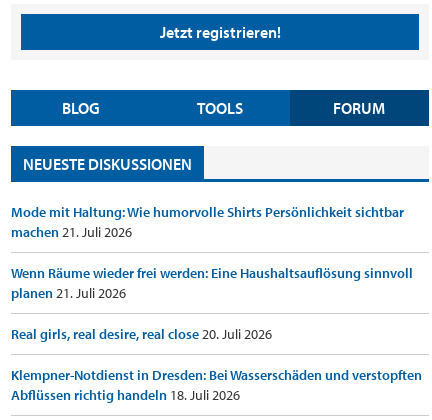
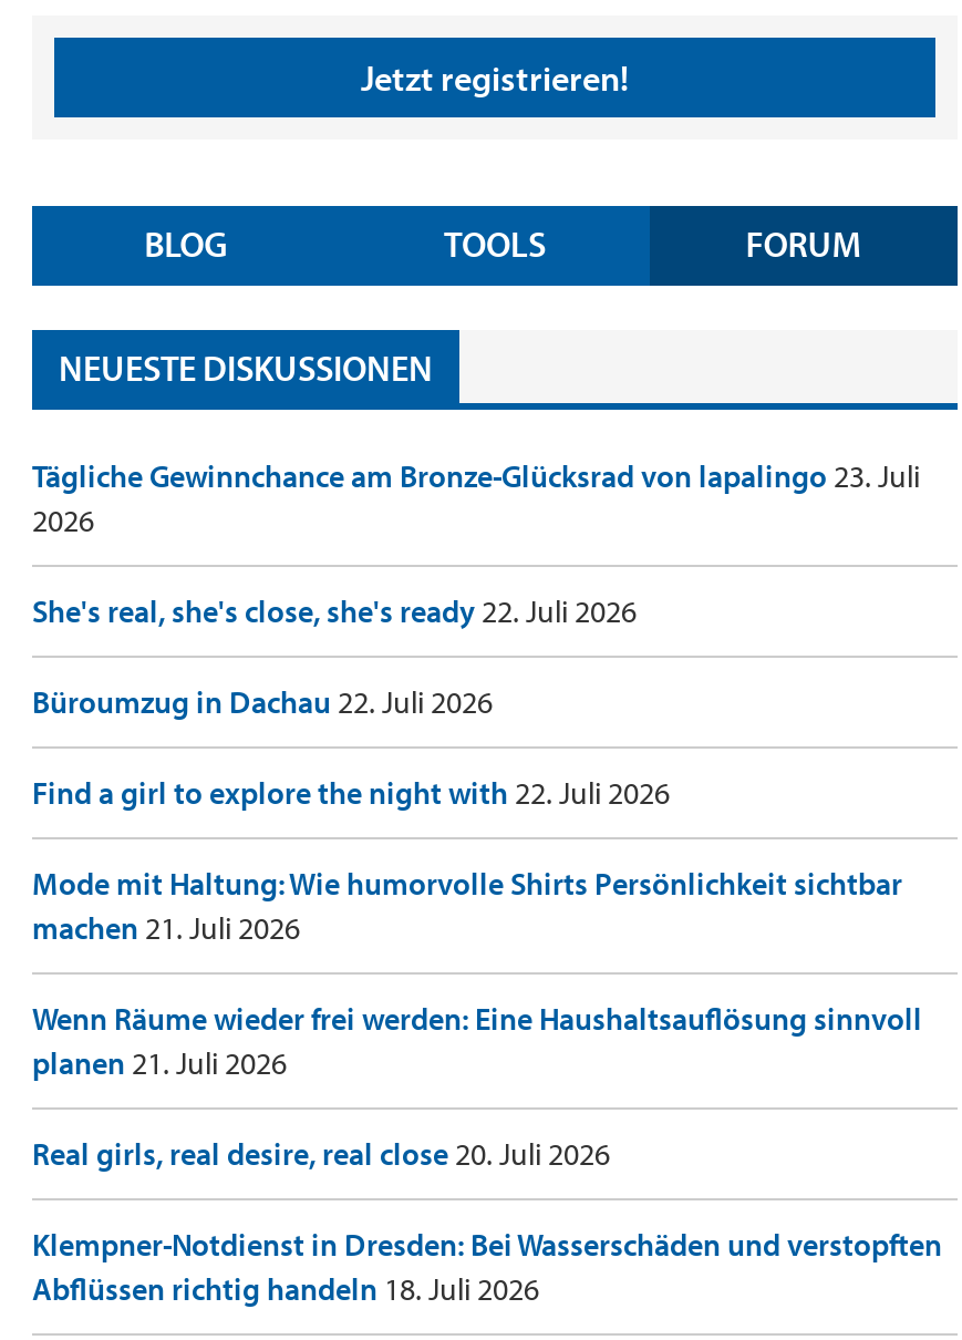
none -> [32,456,920,812] Tägliche Gewinnchance am Bronze-Glücksrad von lapalingo 23. Juli | 2026 | She's real, she's close, she's ready 22. Juli 2026 | Büroumzug in Dachau 22. Juli 2026 | Find a girl to explore the night with 22. Juli 2026

